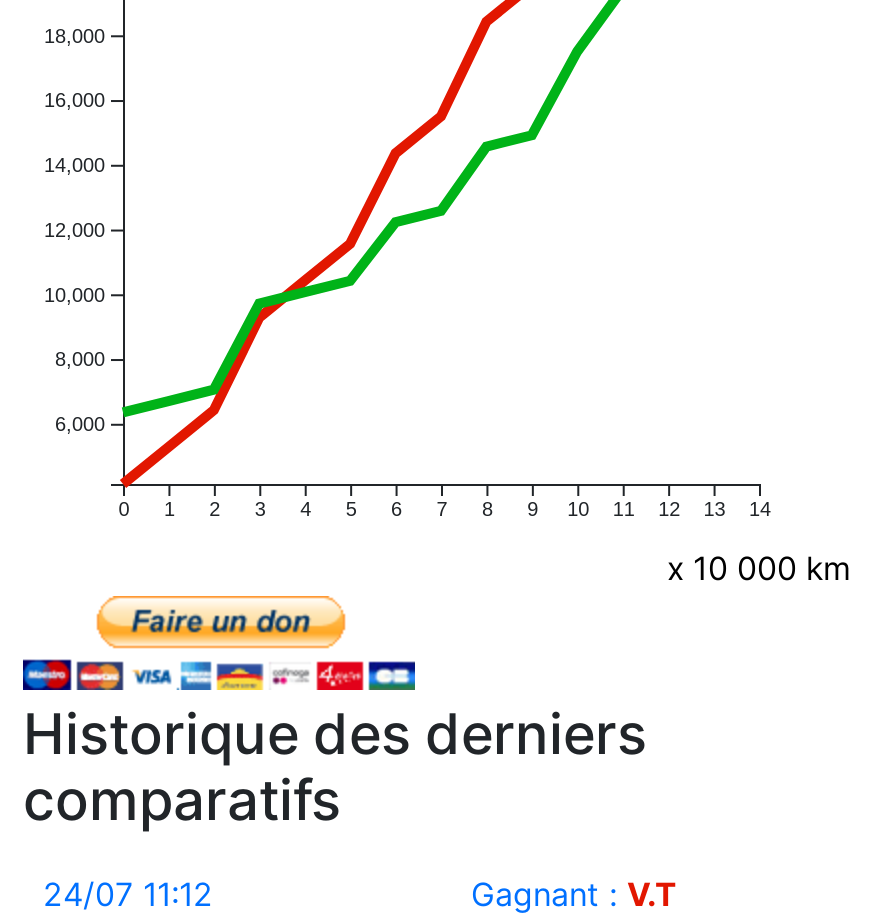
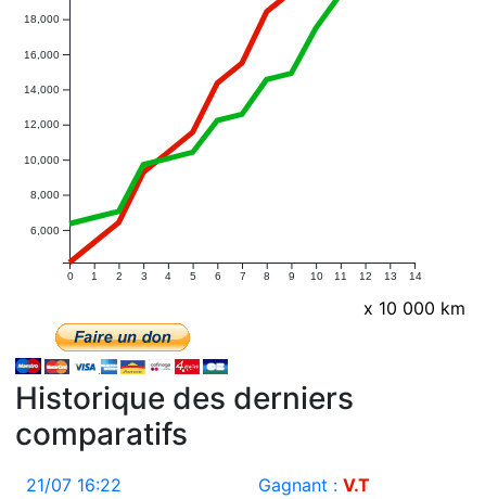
[43,875,213,915] 24/07 11:12 -> [26,474,122,496] 21/07 16:22

